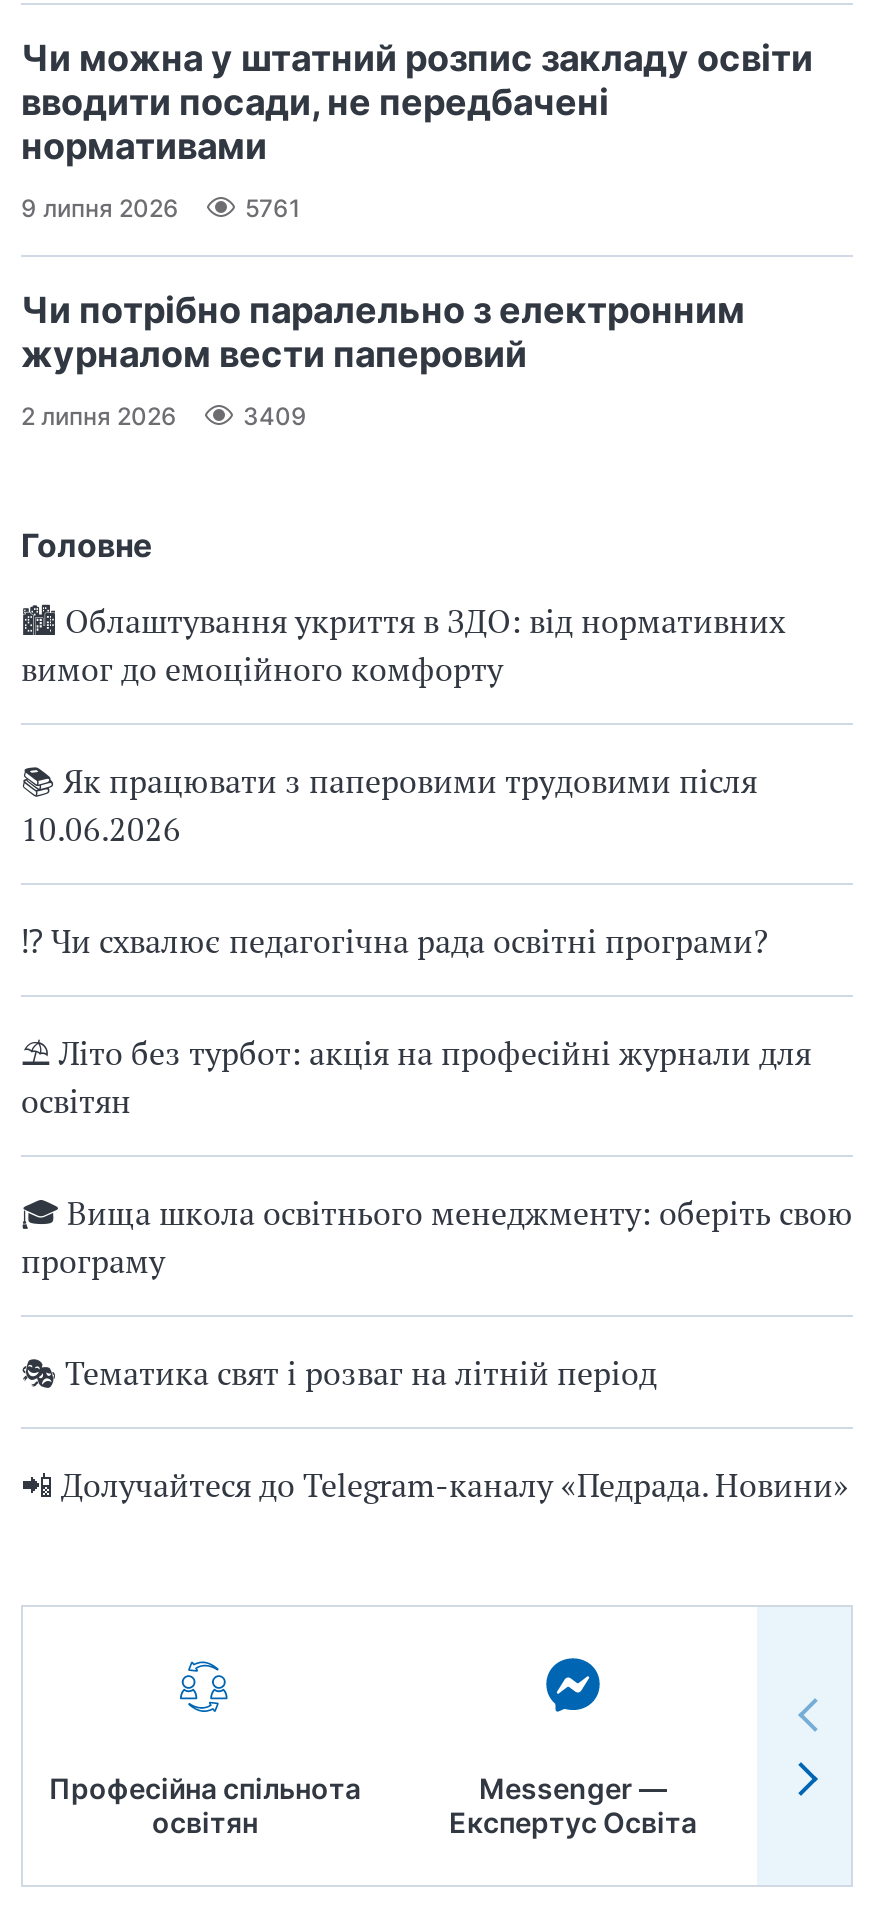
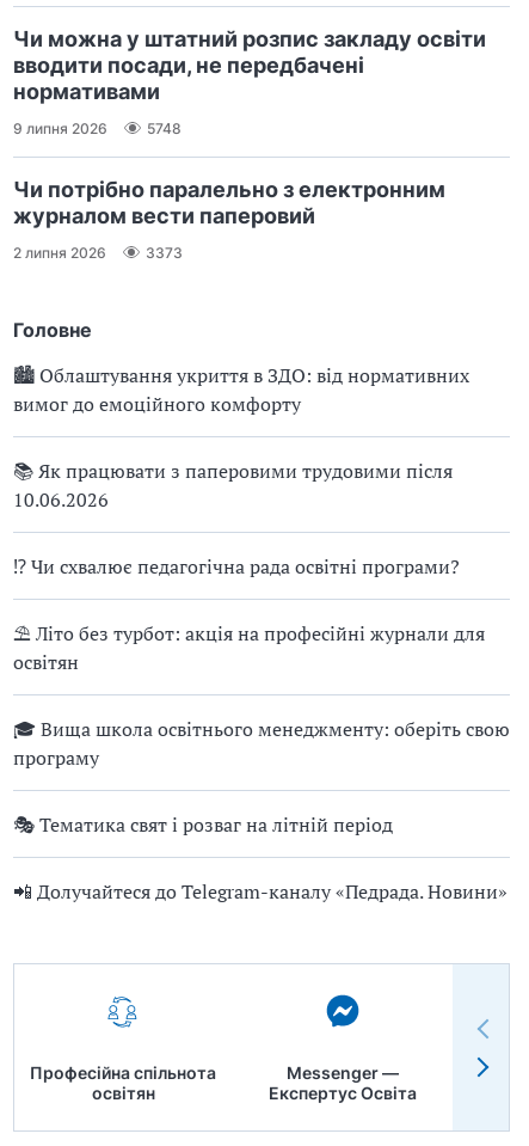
[245,192,301,222] 5761 -> [147,119,182,137] 5748
[243,400,307,430] 3409 -> [146,243,183,261] 3373

